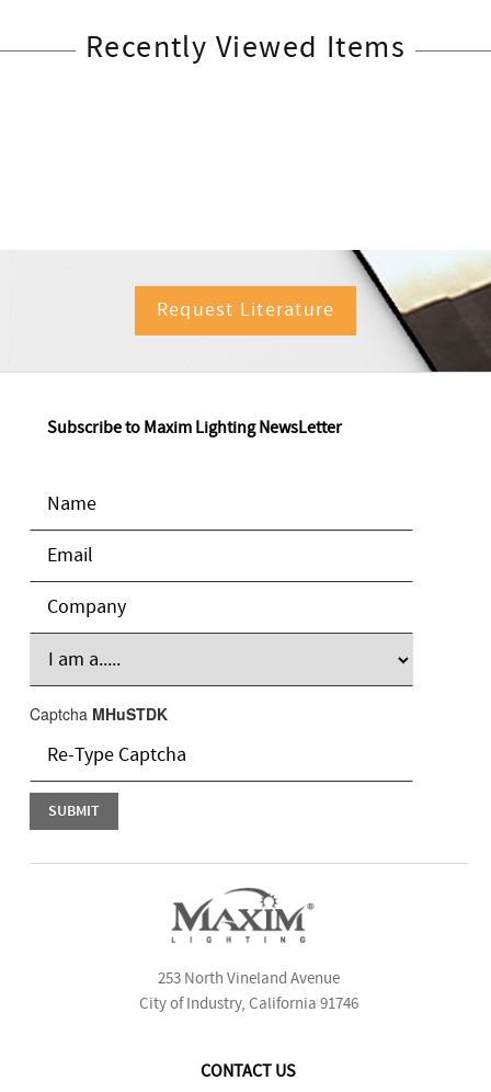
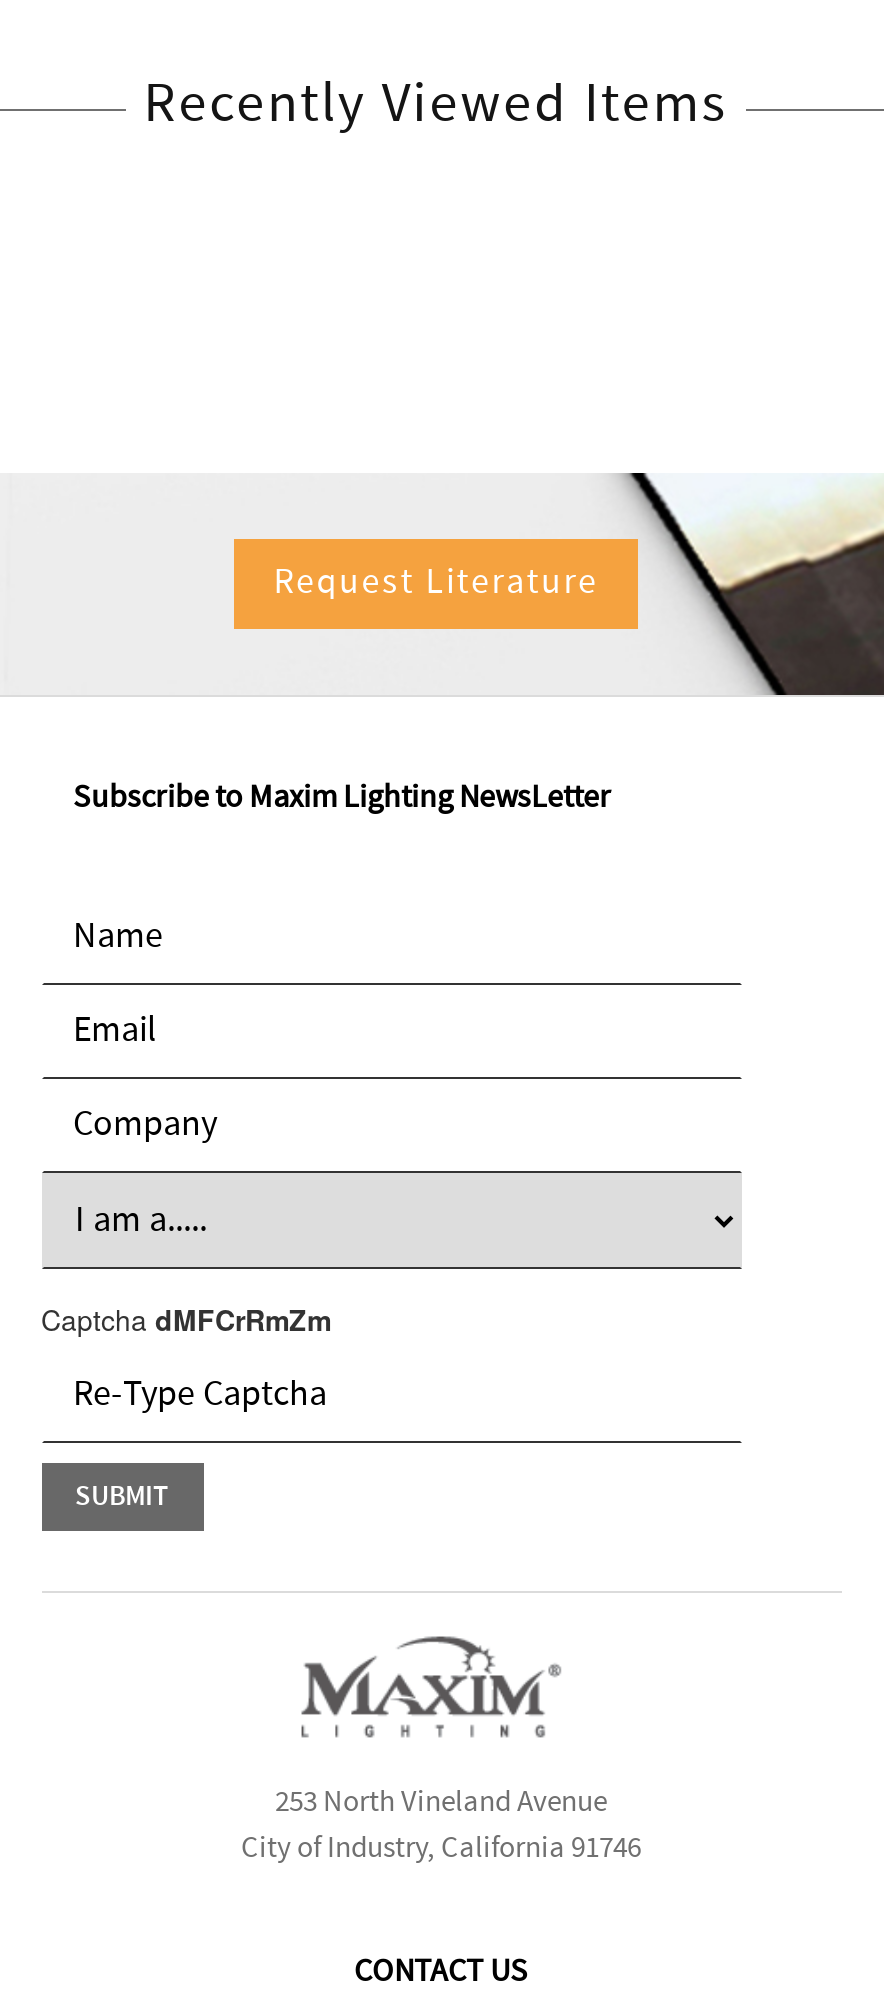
[29,702,167,724] Captcha MHuSTDK -> [41,1298,331,1338] Captcha dMFCrRmZm

